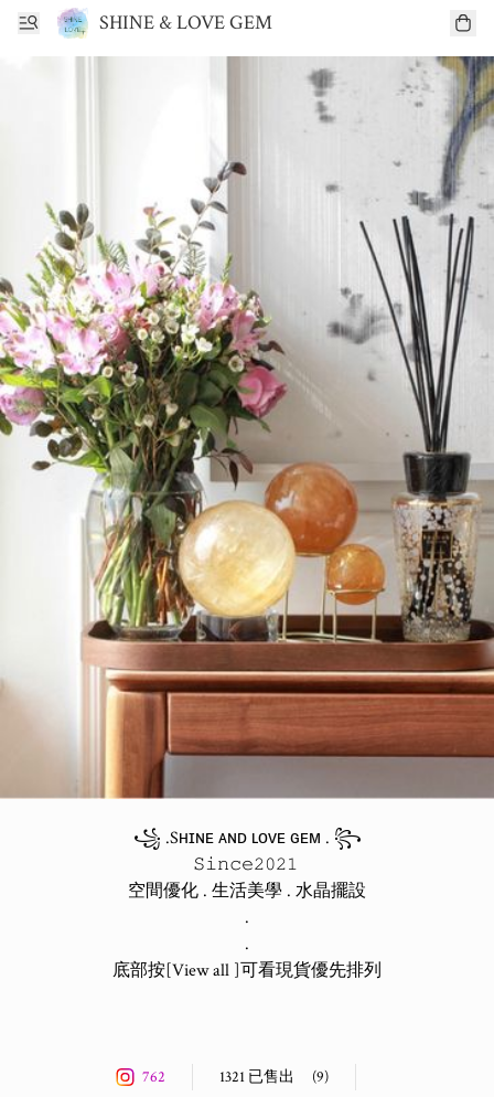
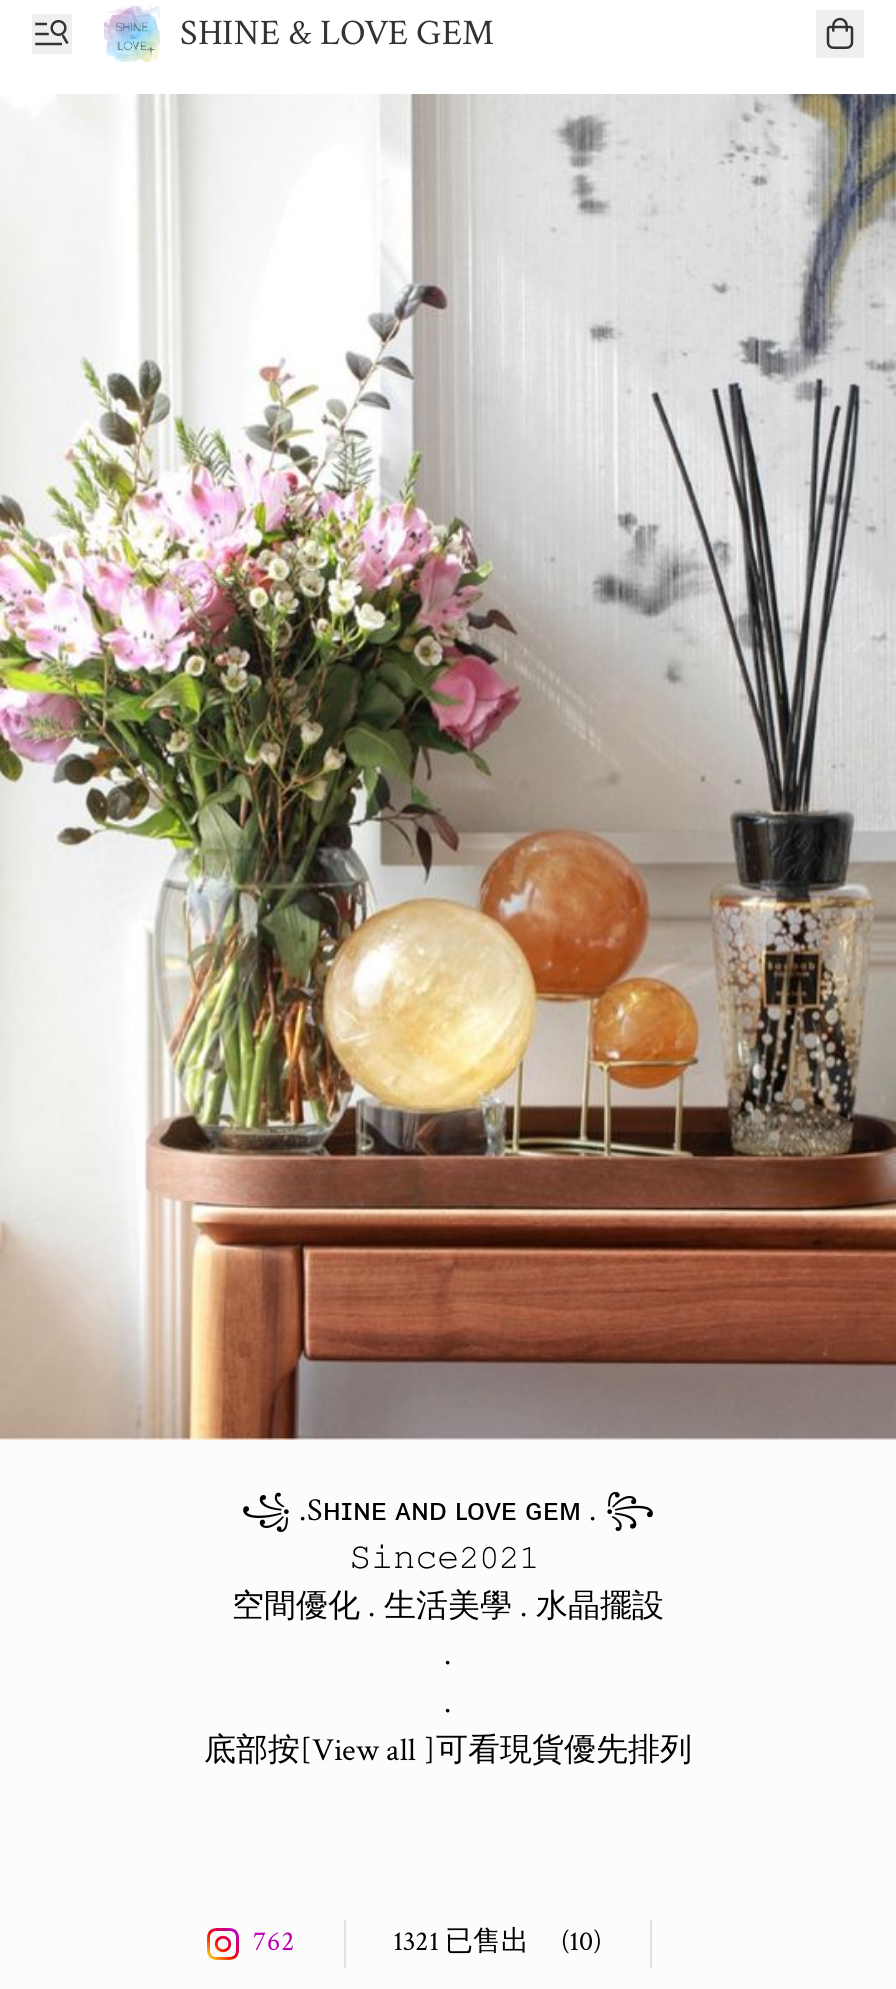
[219,1067,329,1087] 1321 已售出 (9) -> [393,1925,601,1961] 1321 已售出 (10)

